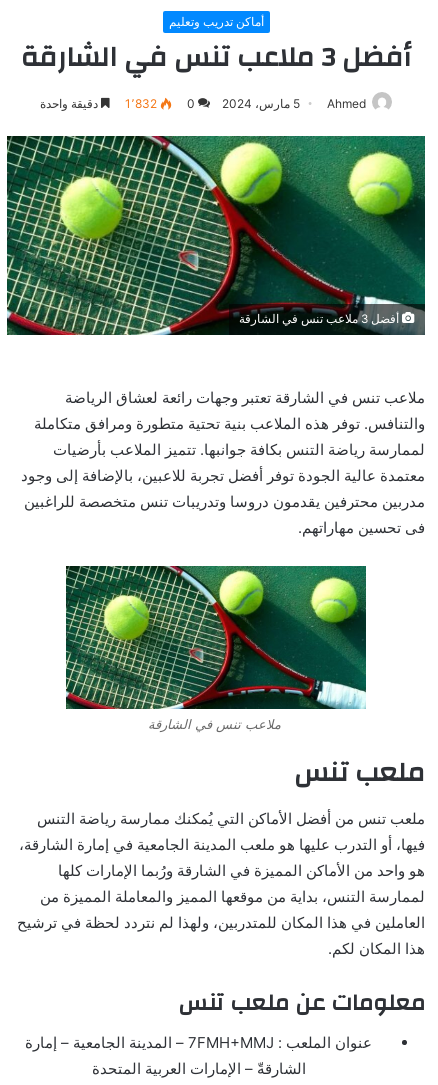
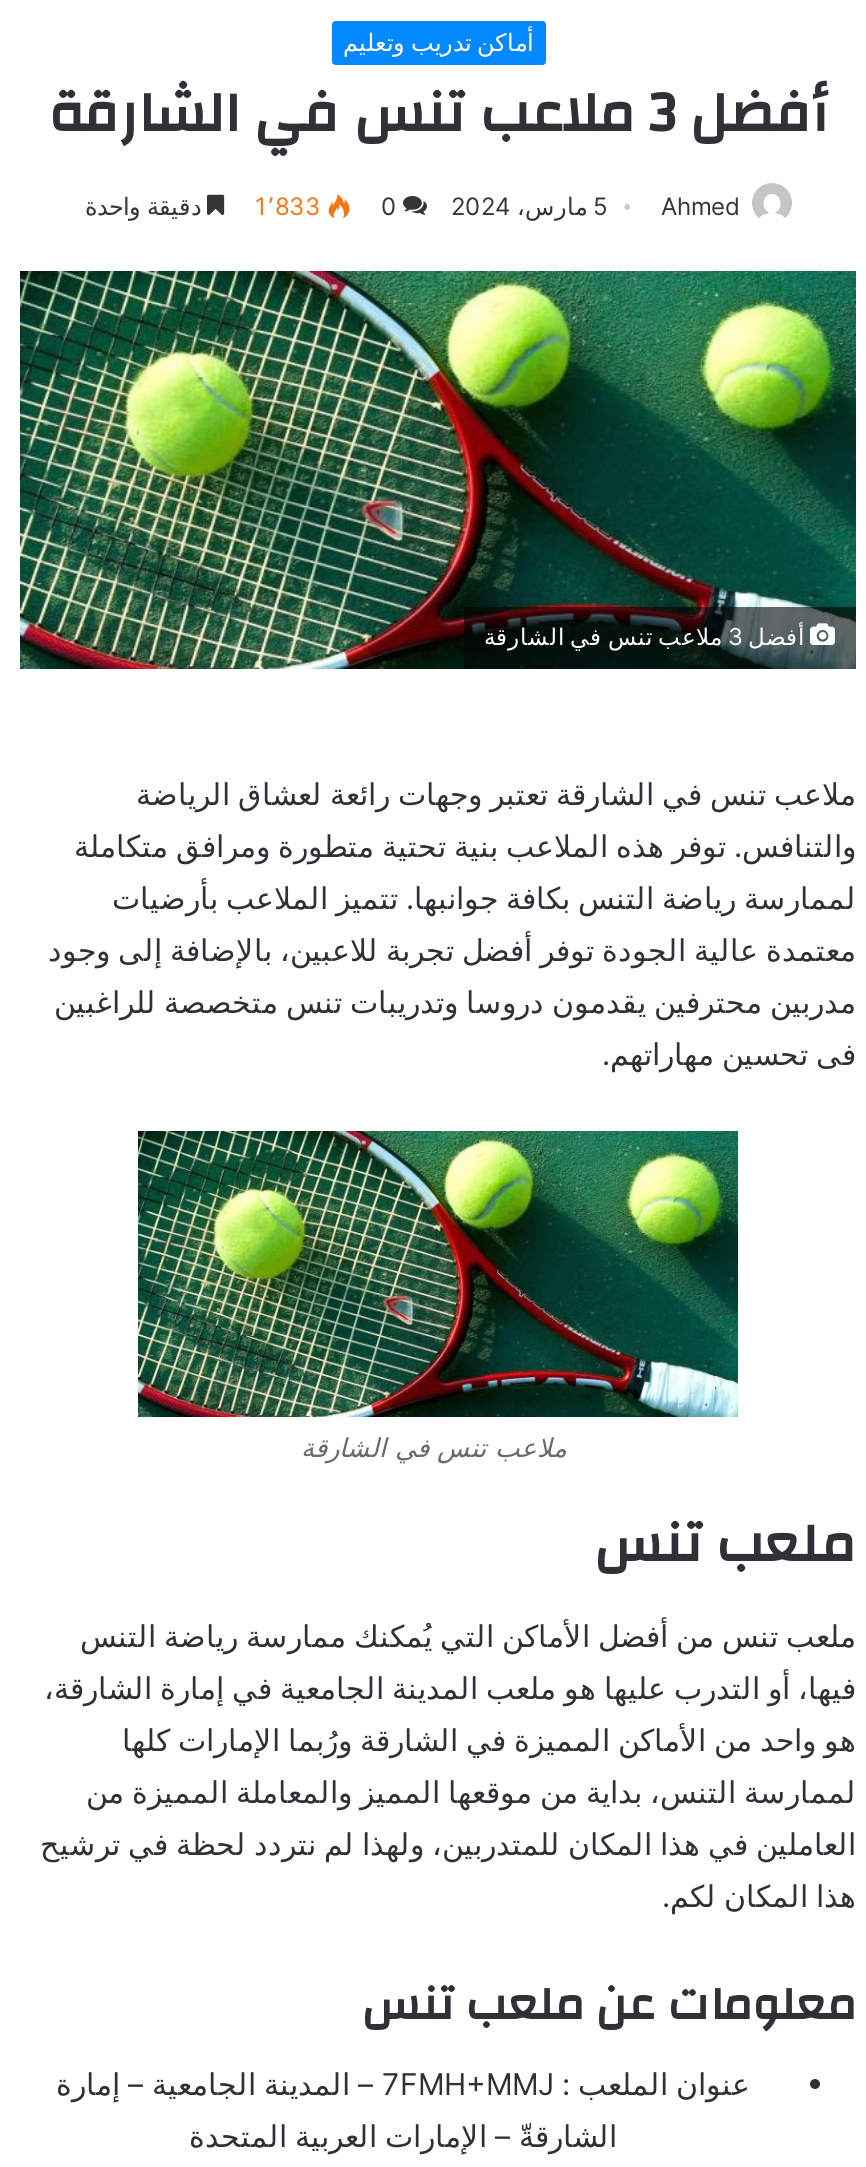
[40,96,195,111] 0 1٬832 دقيقة واحدة -> [85,191,397,221] 0 1٬833 دقيقة واحدة

